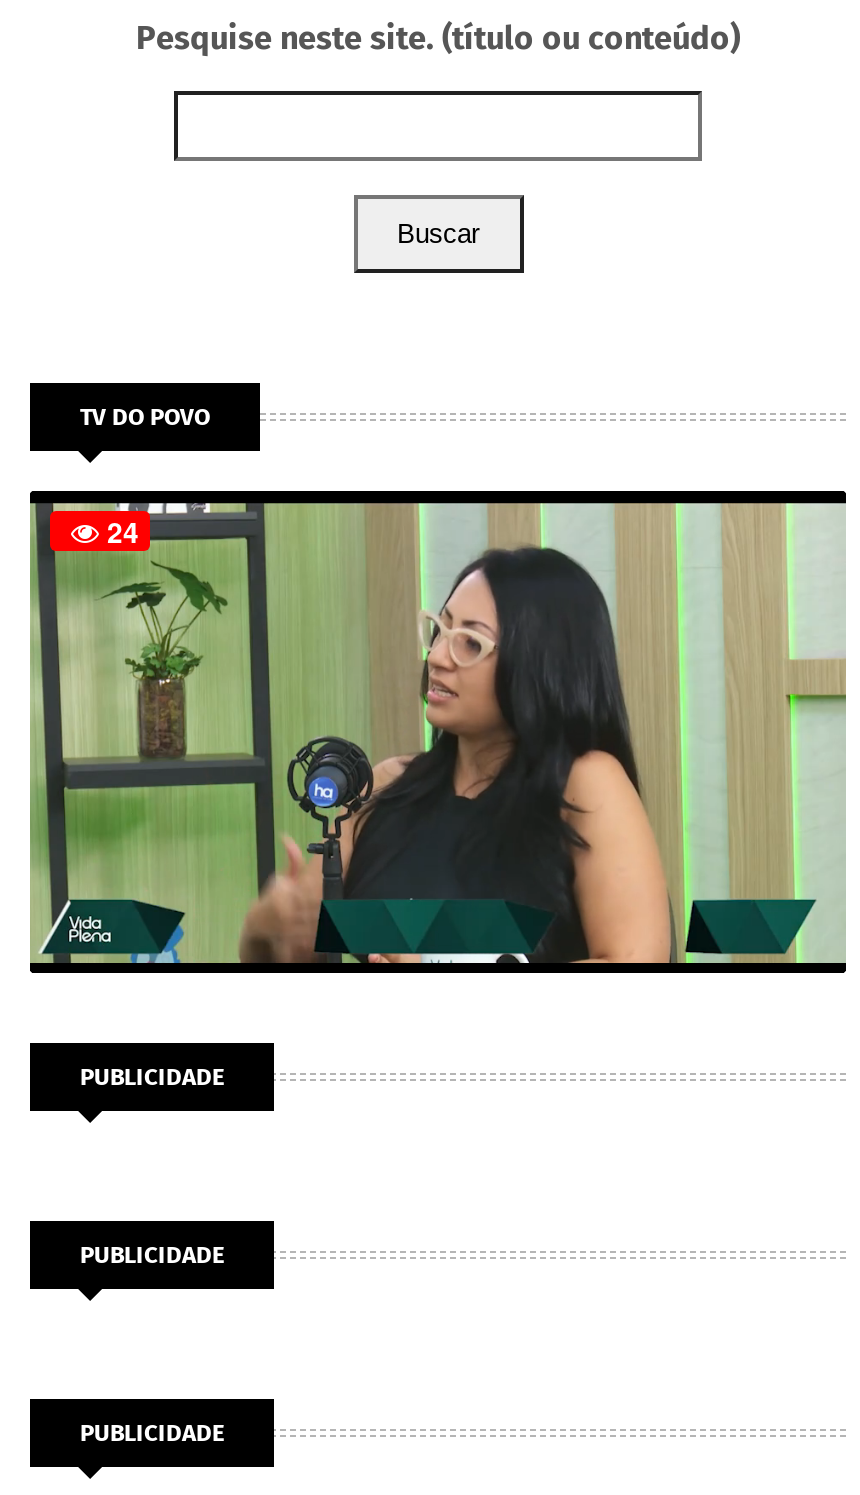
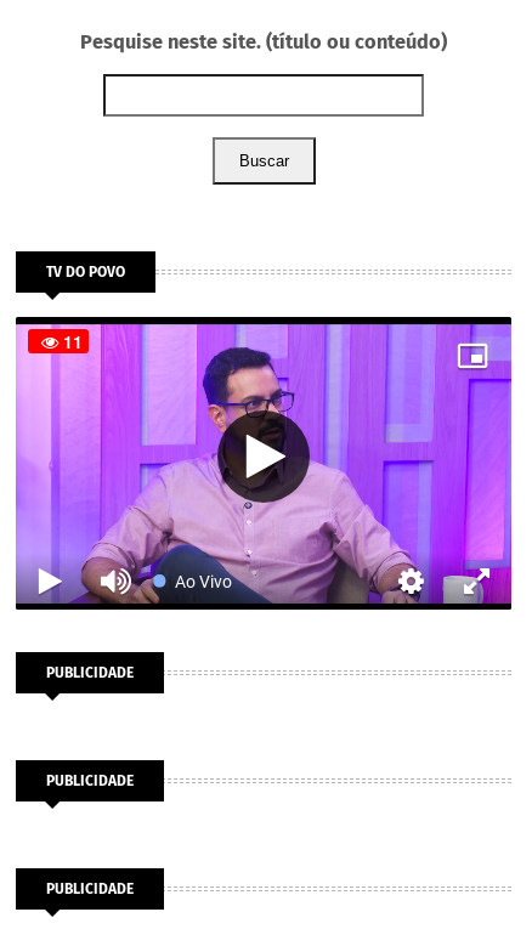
[28,501,848,965] [image] -> [15,323,513,605] [image]

